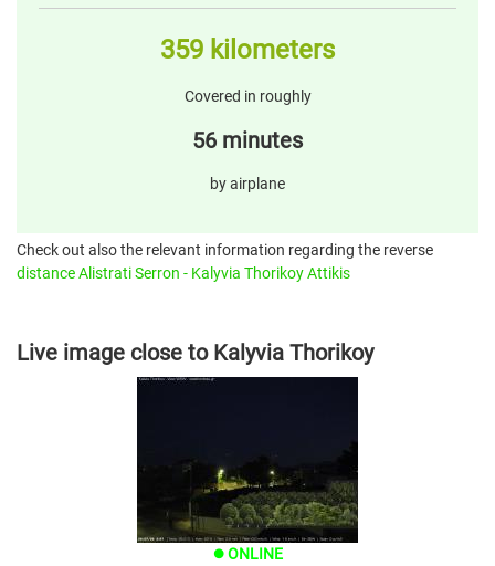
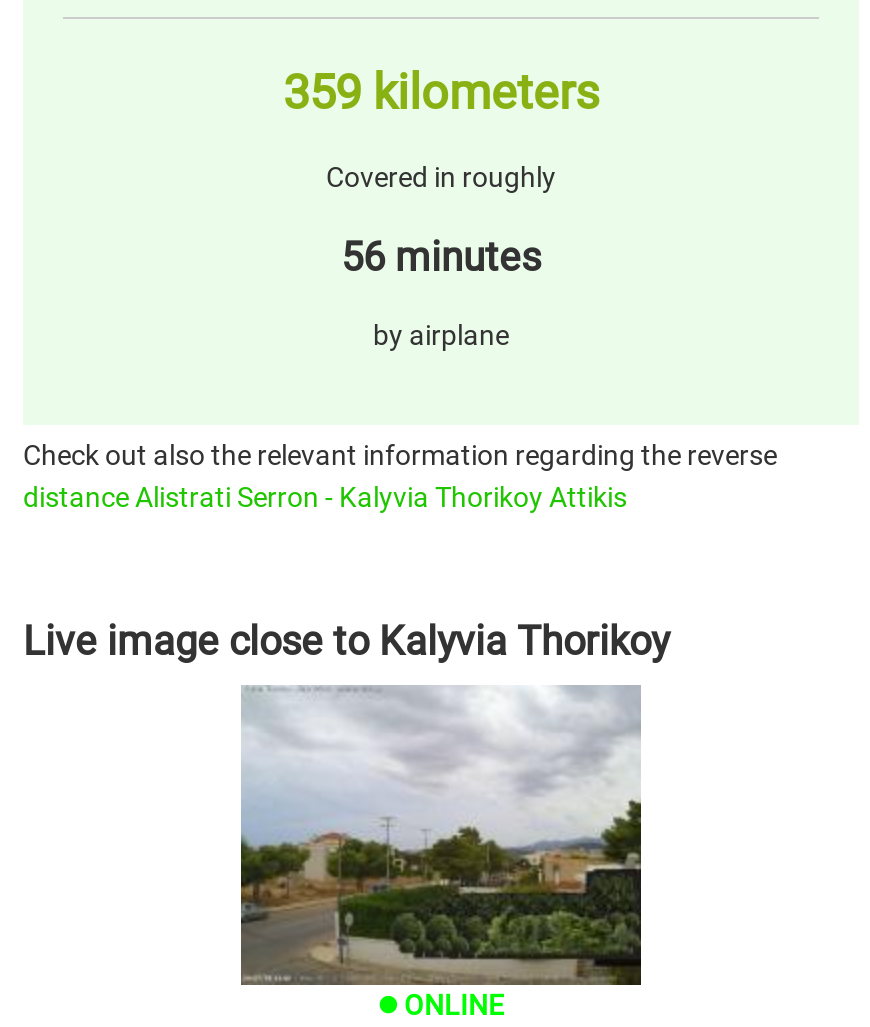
[136,376,359,544] [image] -> [239,685,643,987] [image]

